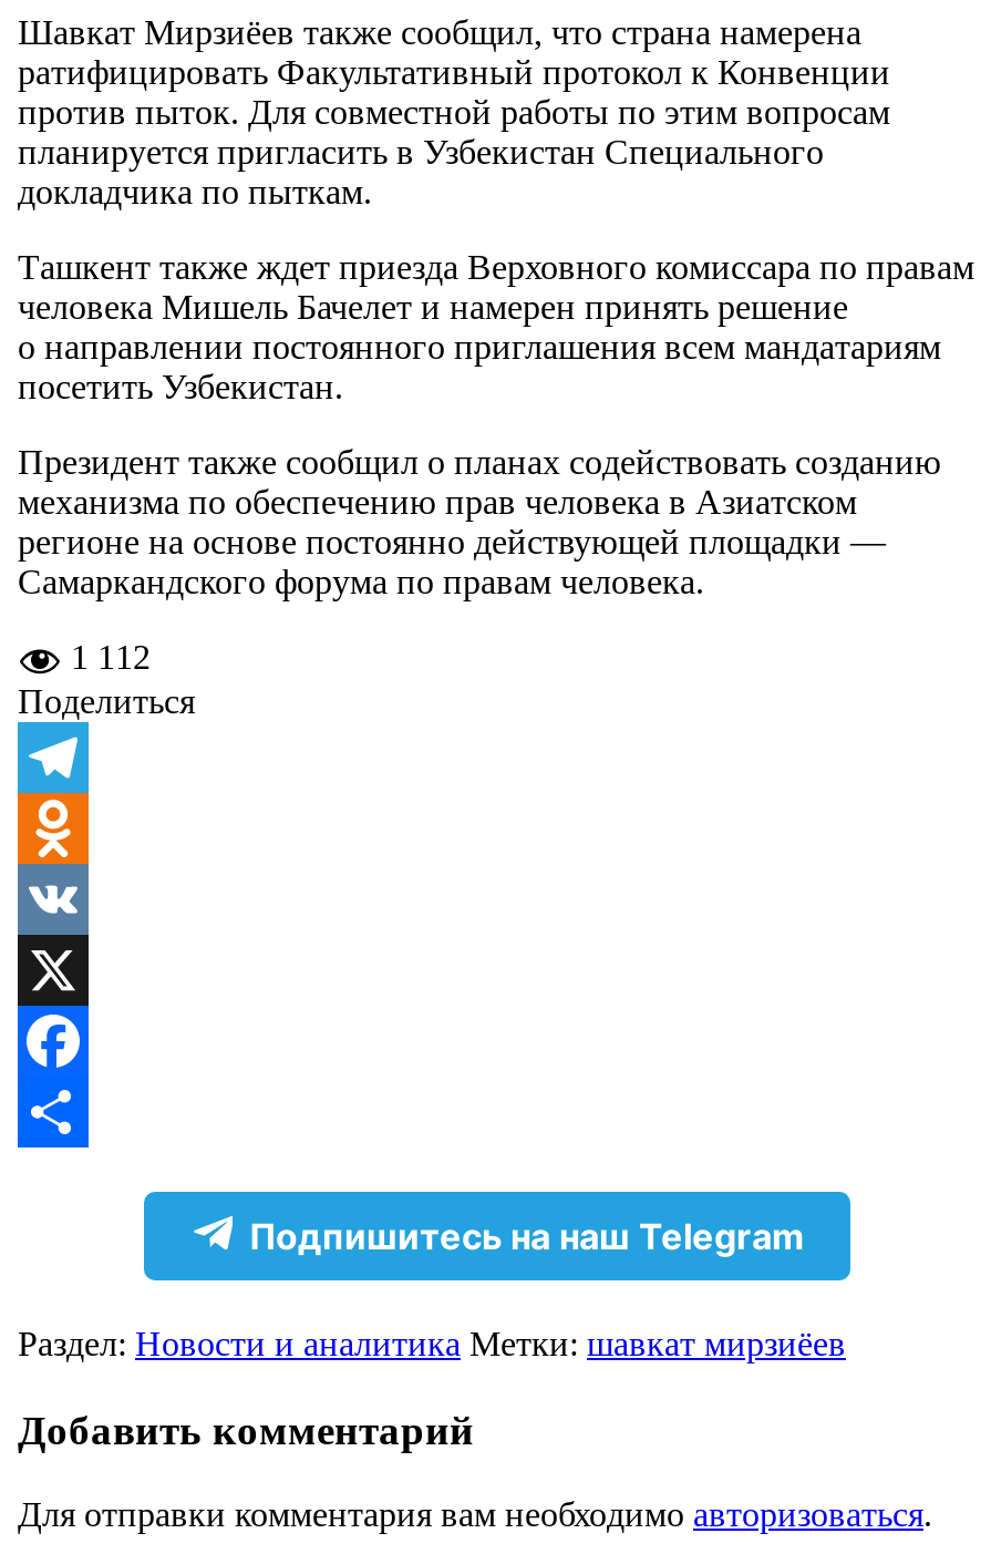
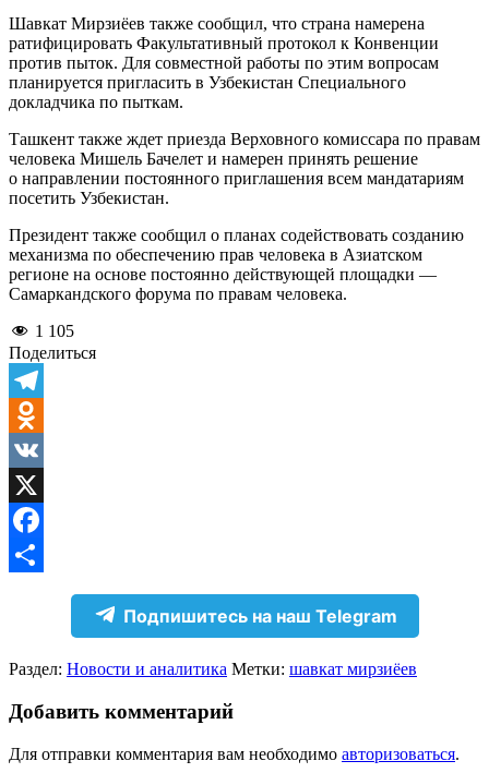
[71,638,151,675] 1 112 -> [35,321,74,340] 1 105

